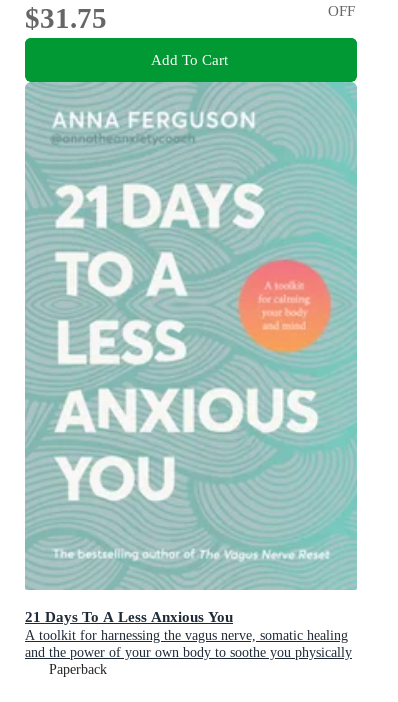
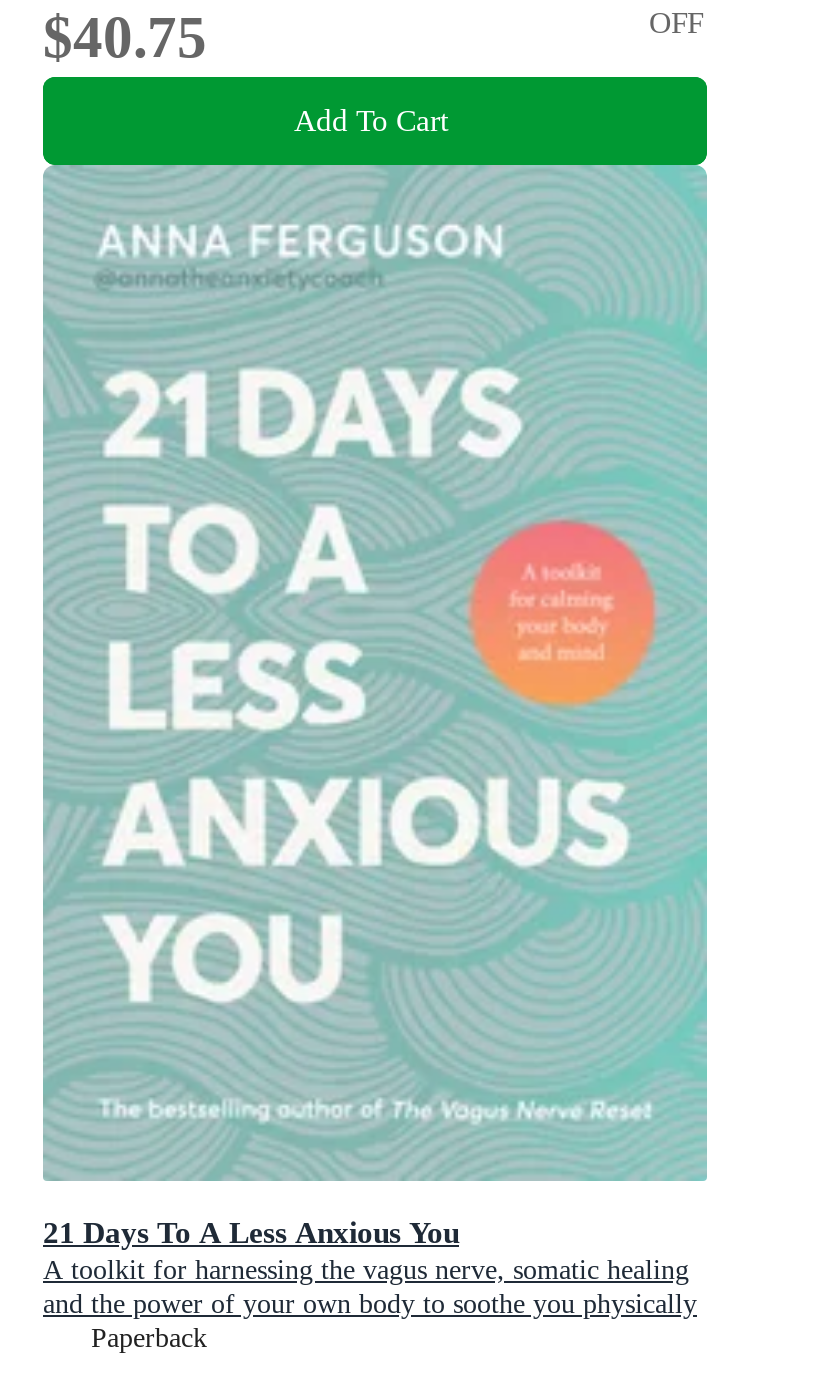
[25,2,107,34] $31.75 -> [43,4,207,68] $40.75

